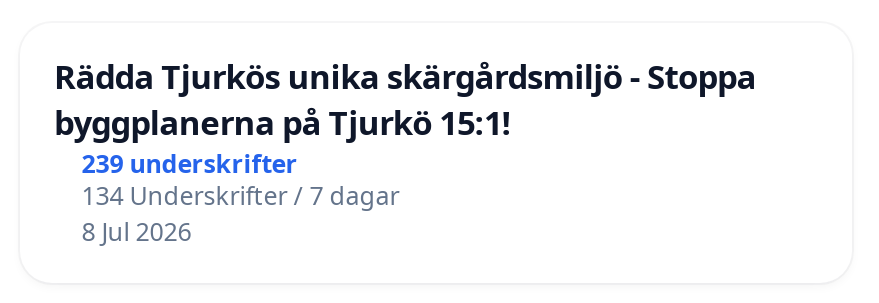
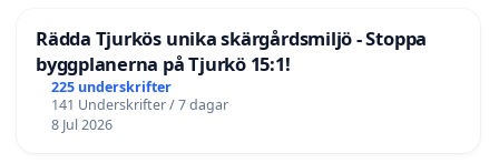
[82,147,298,181] 239 underskrifter -> [51,78,171,96] 225 underskrifter
[82,179,400,213] 134 Underskrifter / 7 dagar -> [51,95,228,114] 141 Underskrifter / 7 dagar

